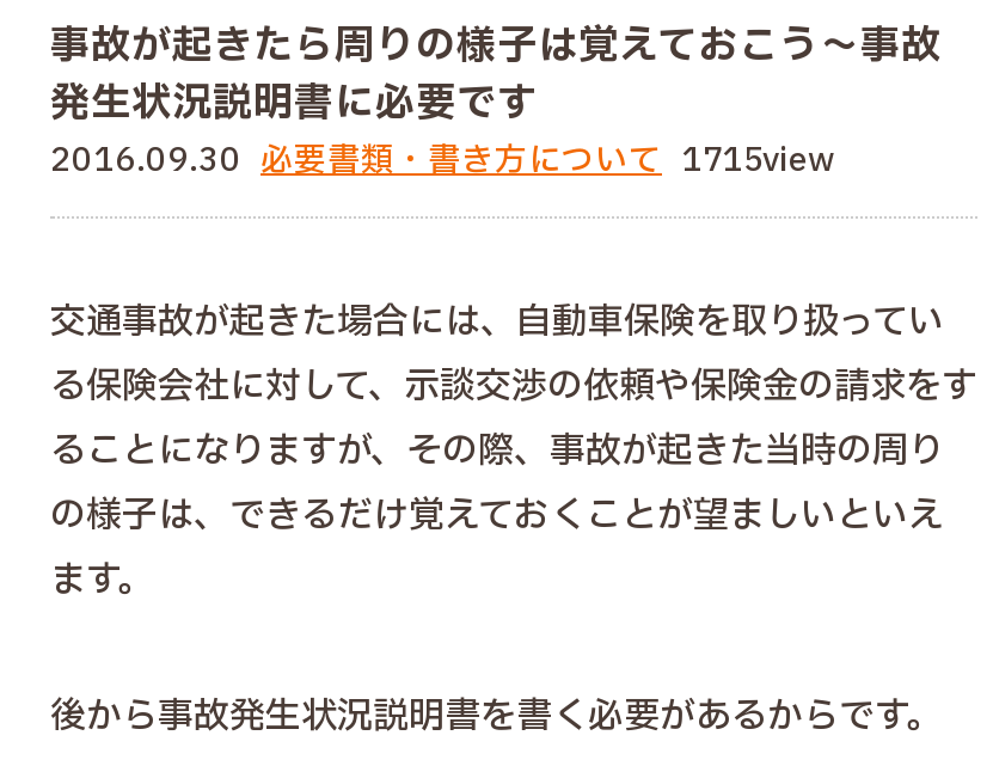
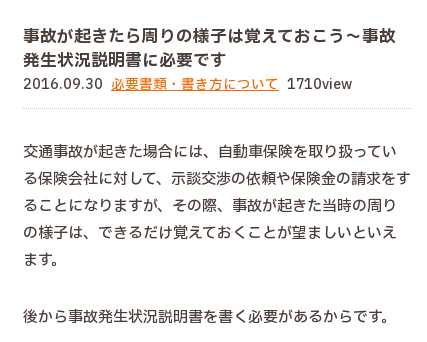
[50,137,834,185] 2016.09.30 必要書類・書き方について 1715view -> [23,75,352,95] 2016.09.30 必要書類・書き方について 1710view

